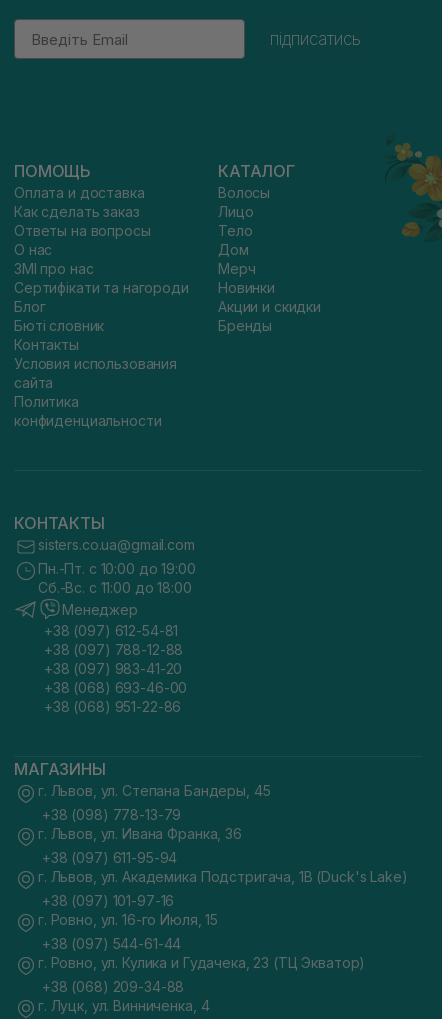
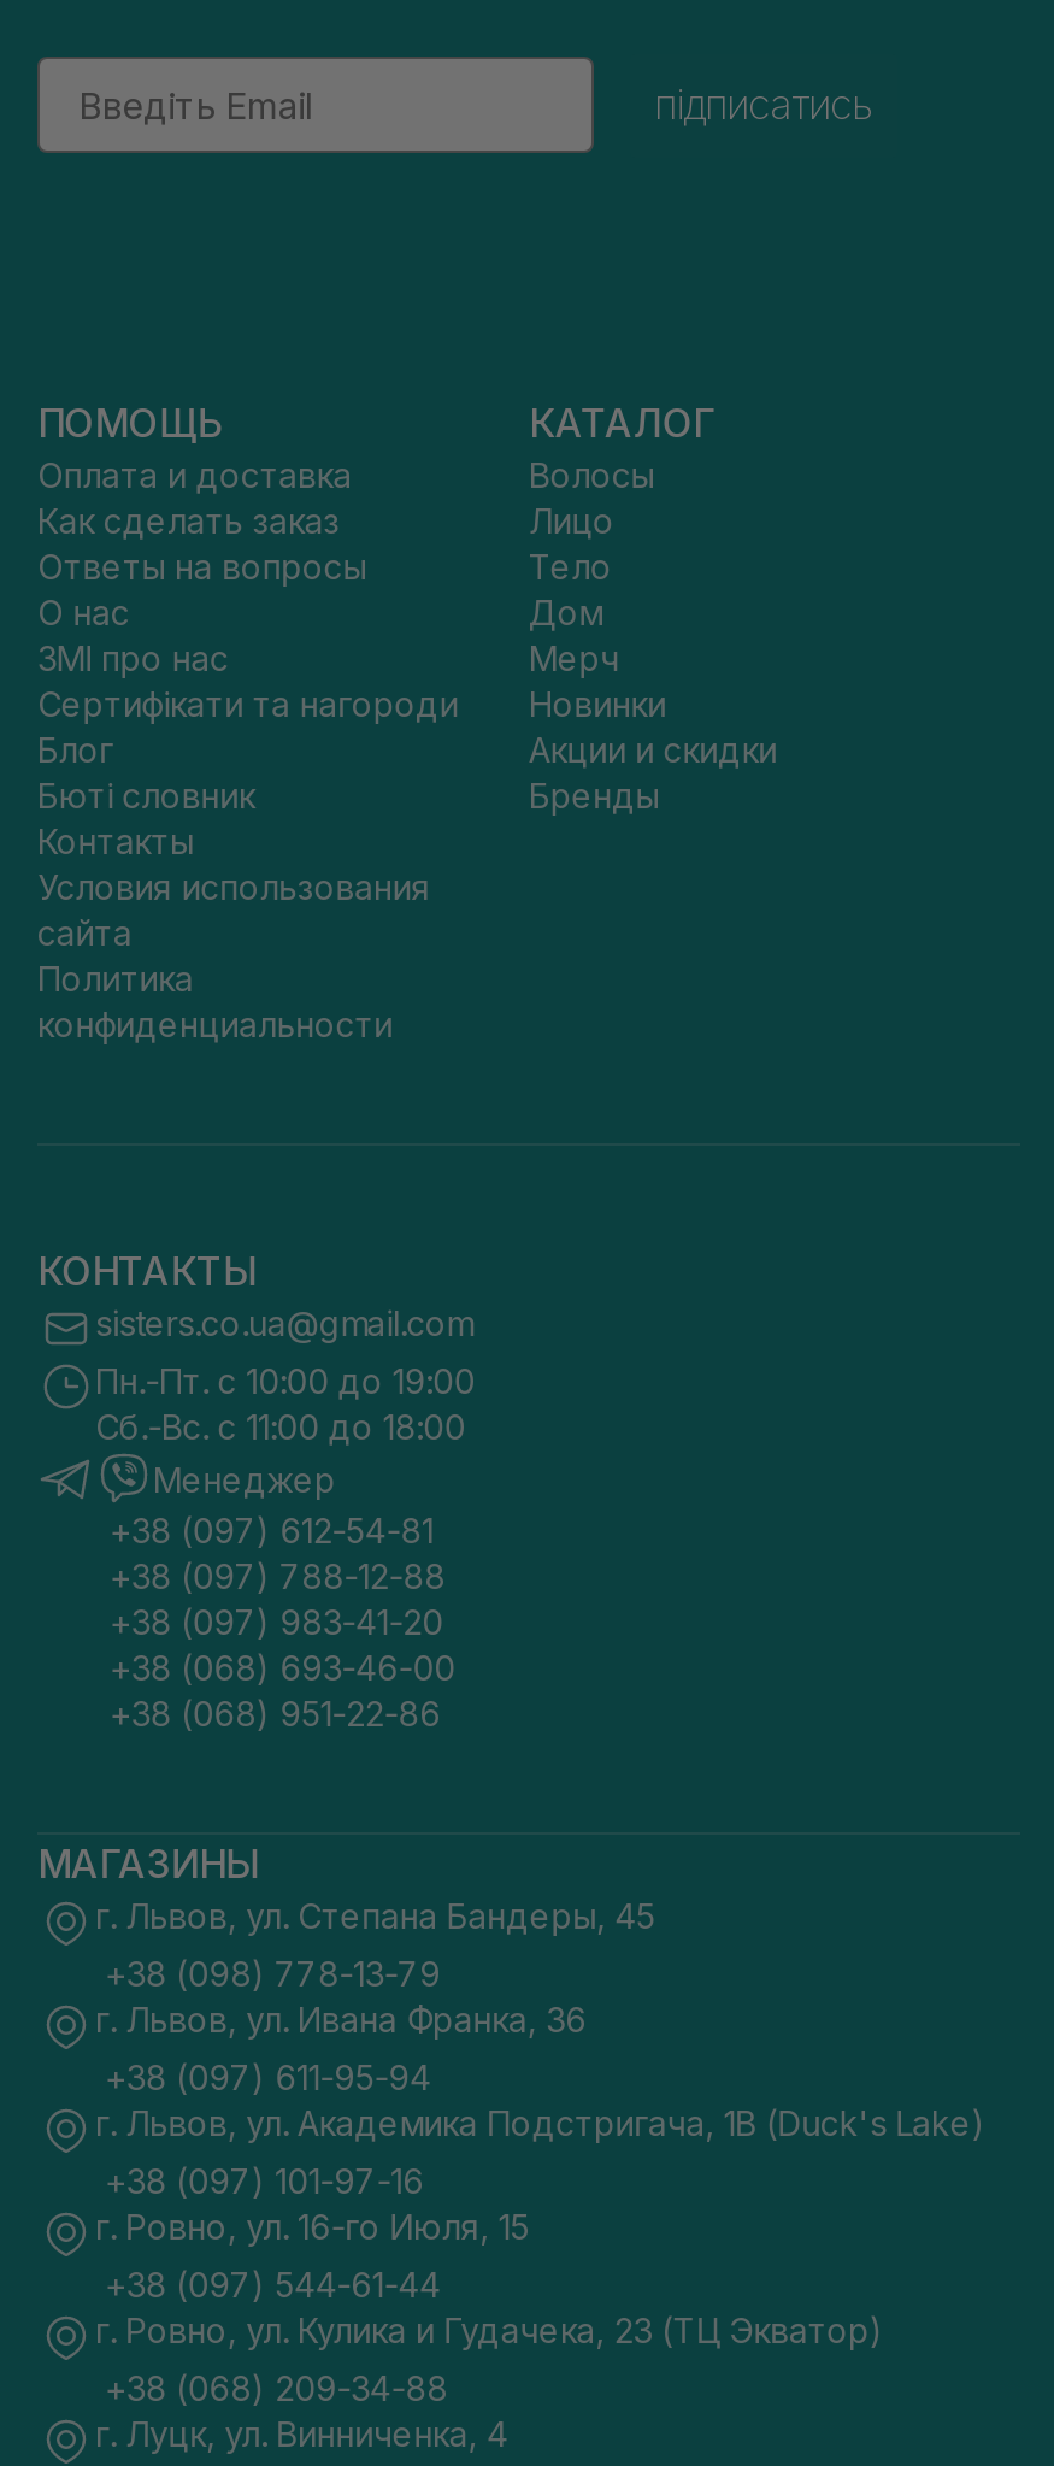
[387,139,439,241] [image] -> none

